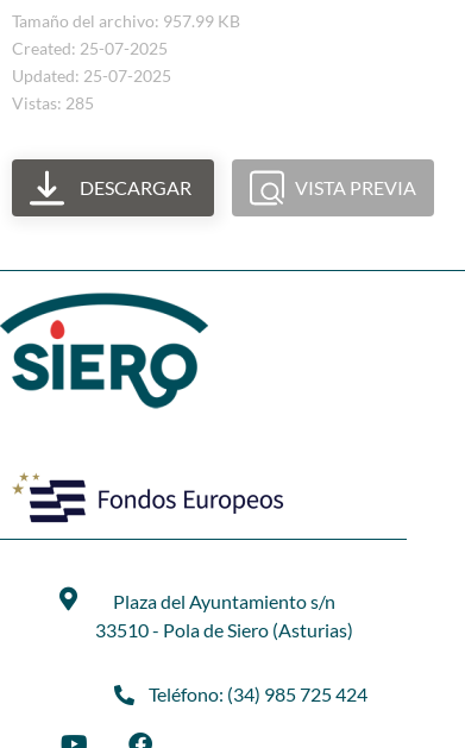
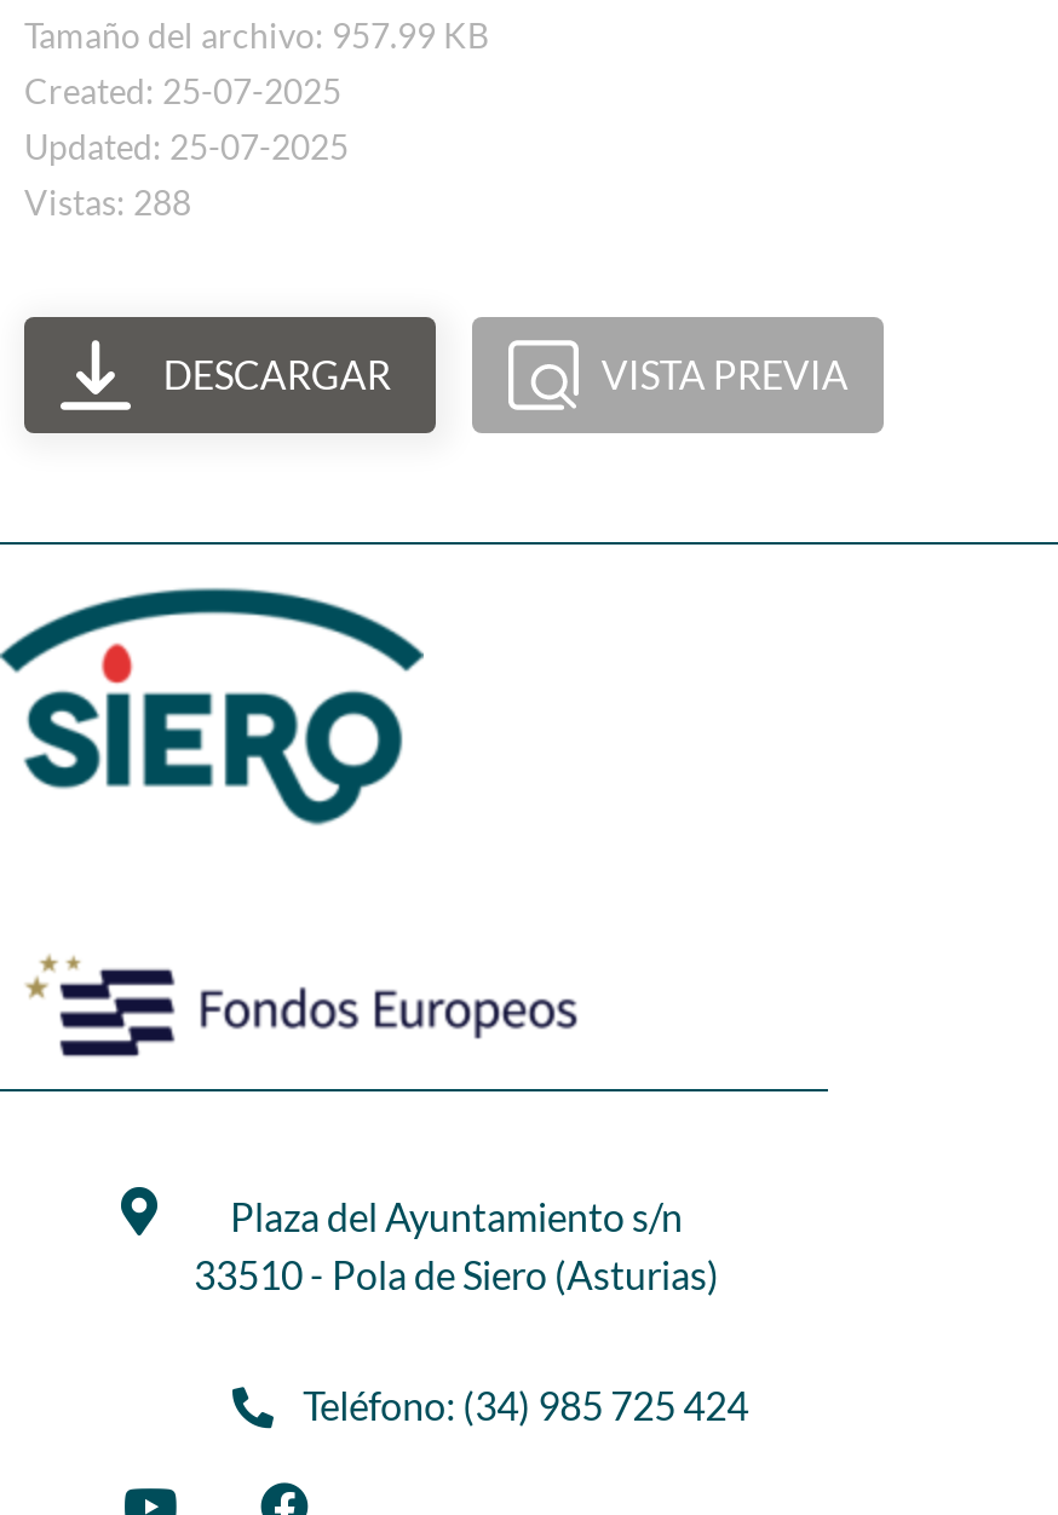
[12,93,94,113] Vistas: 285 -> [24,182,191,223] Vistas: 288

